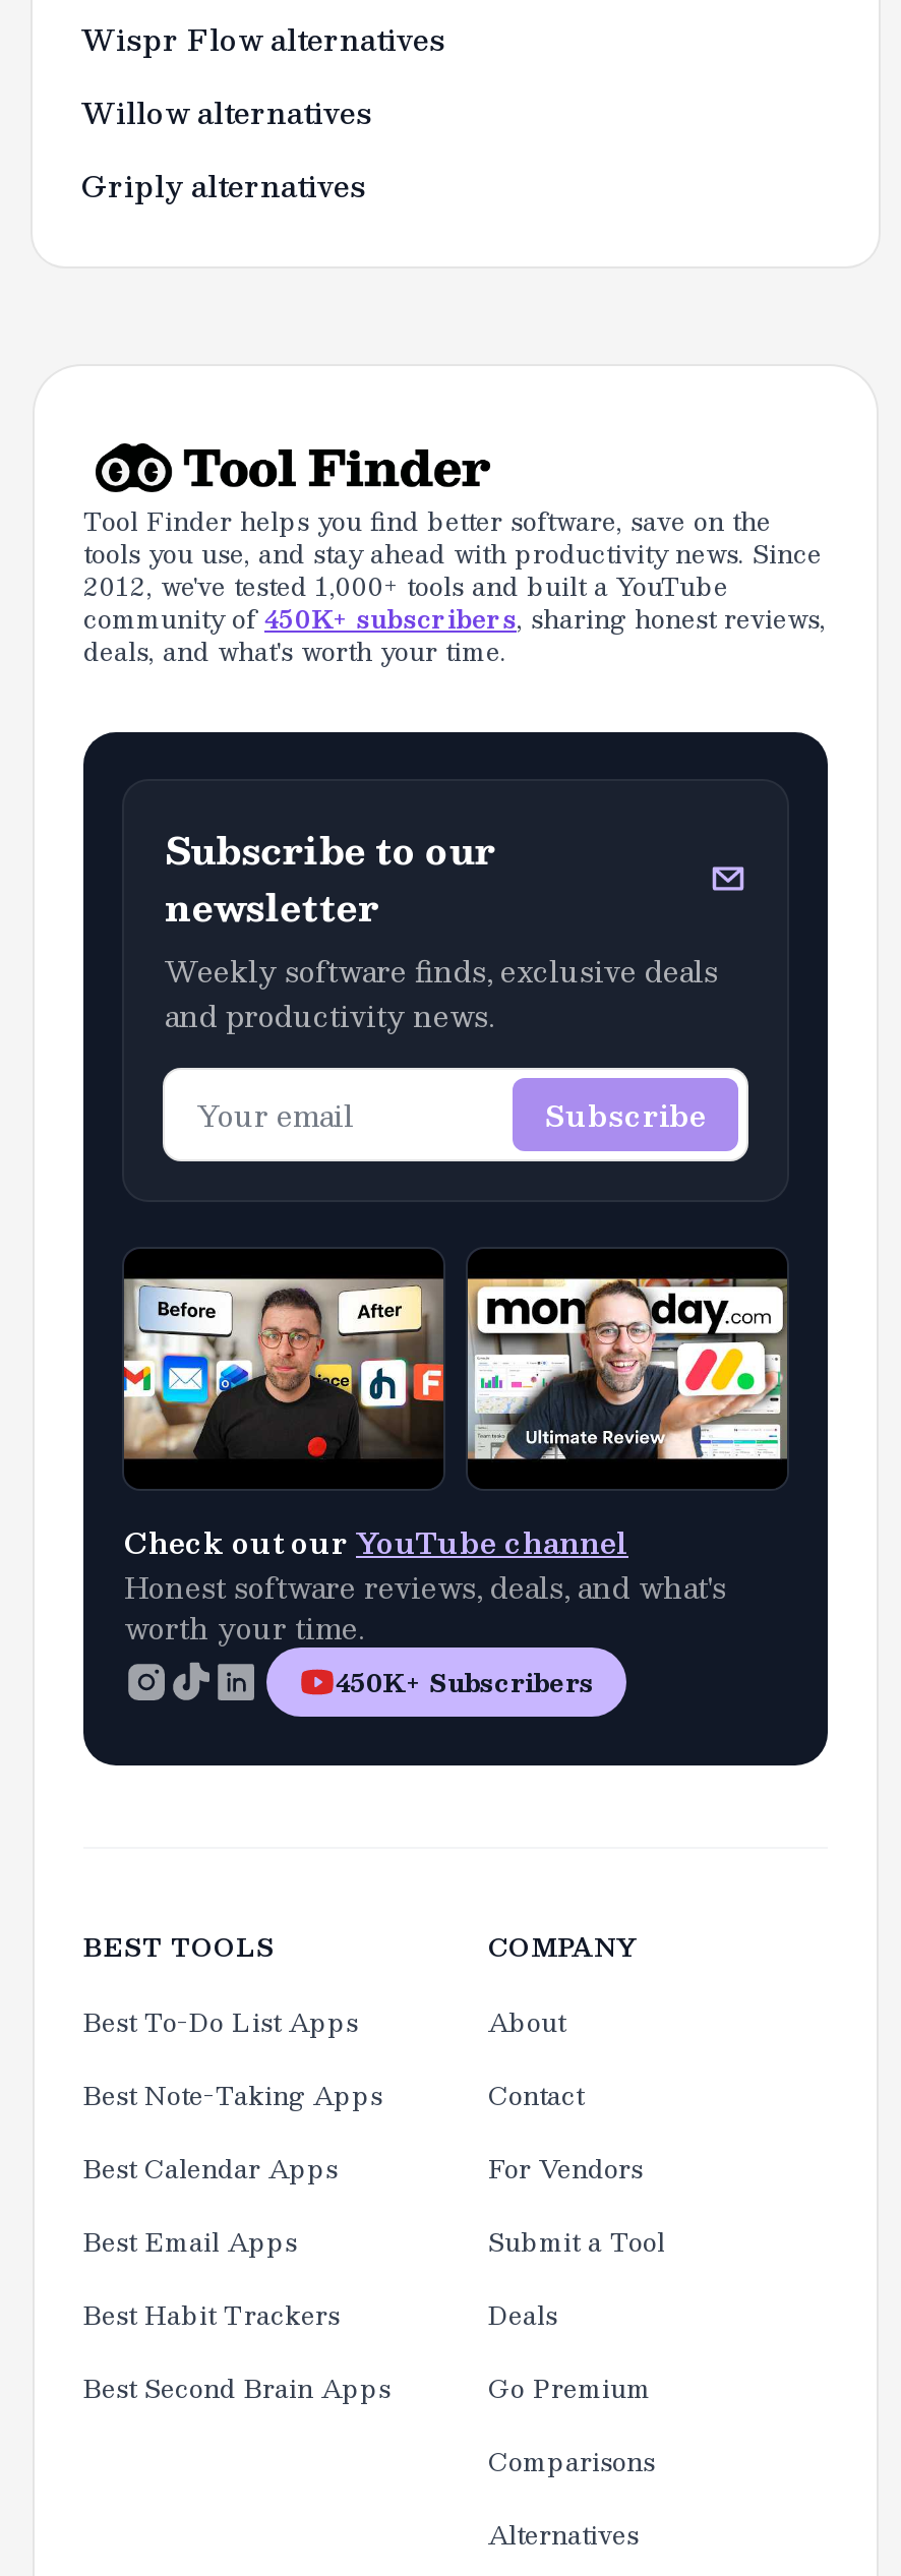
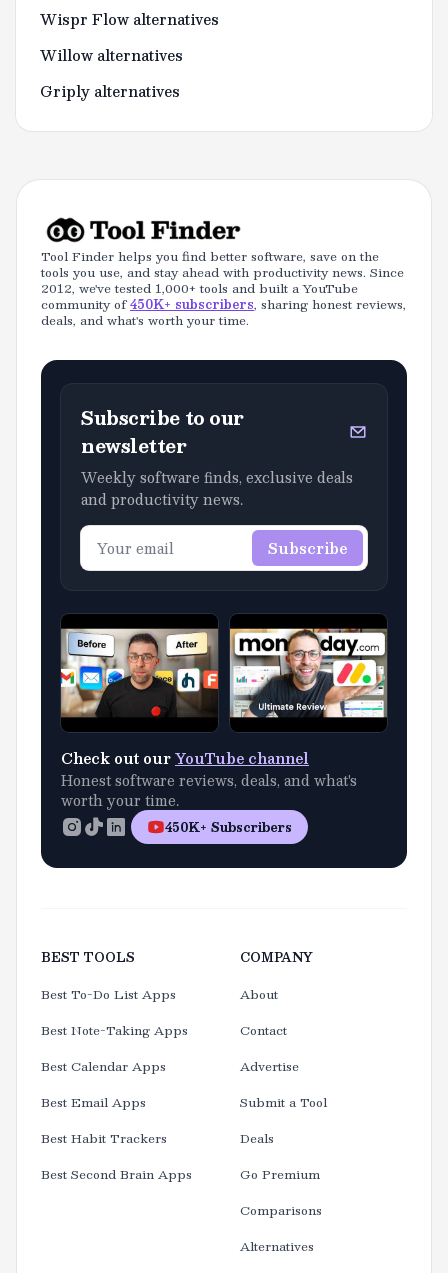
[488,2148,643,2189] For Vendors -> [240,1056,299,1076] Advertise

